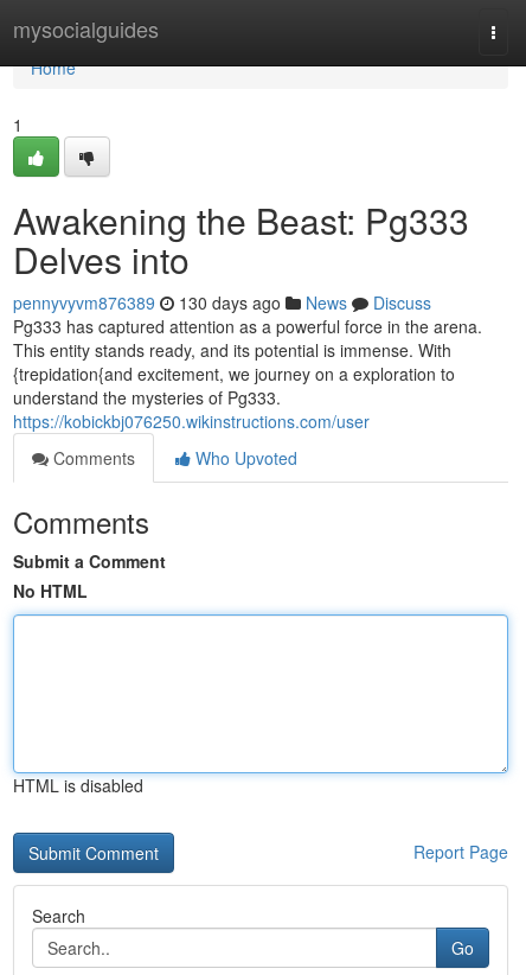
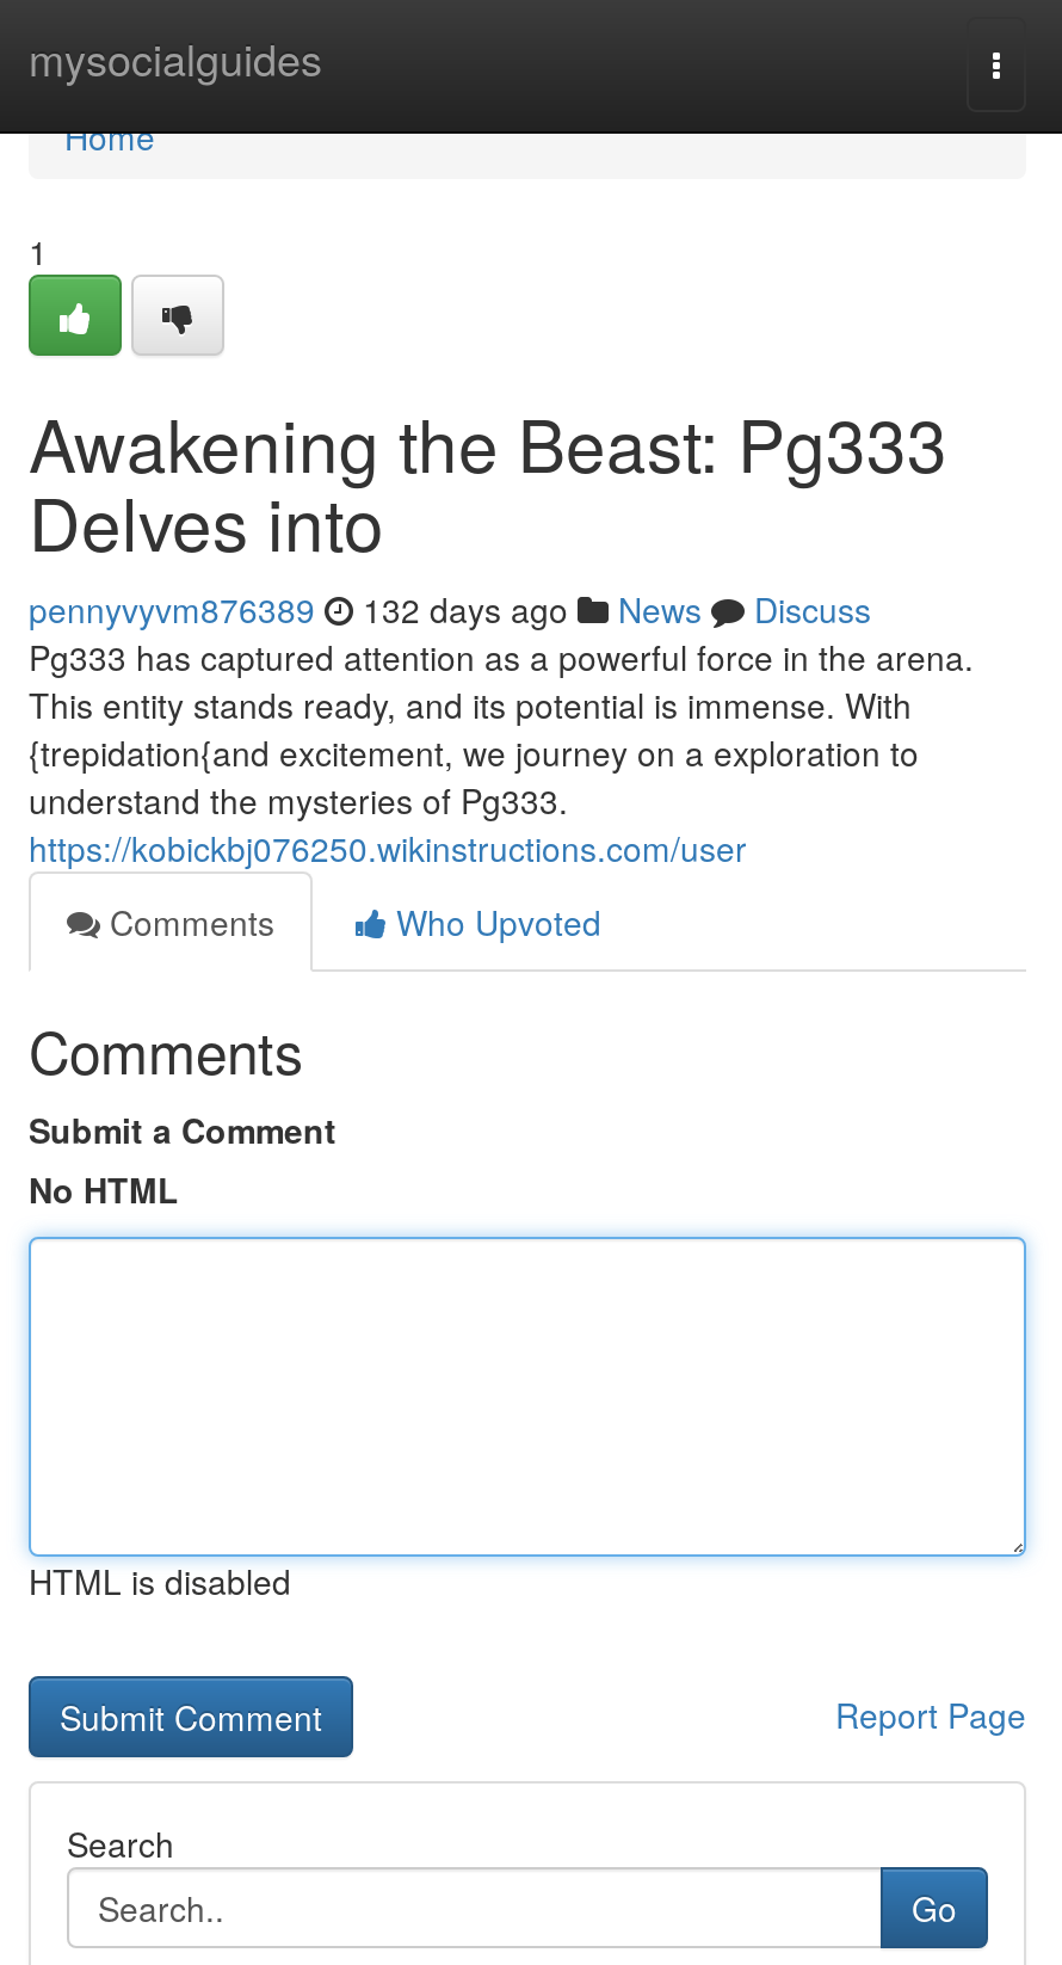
[13,291,431,314] pennyvyvm876389 130 days ago News Discuss -> [29,585,871,633] pennyvyvm876389 132 days ago News Discuss

